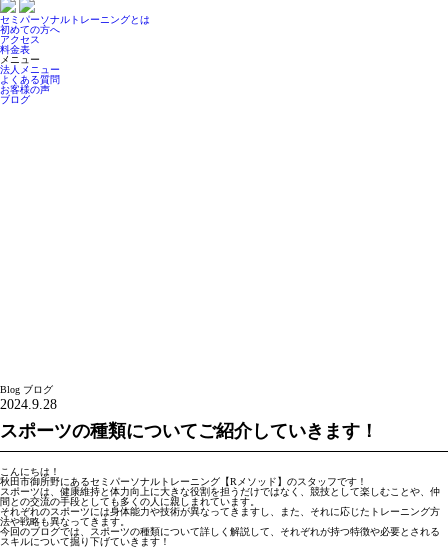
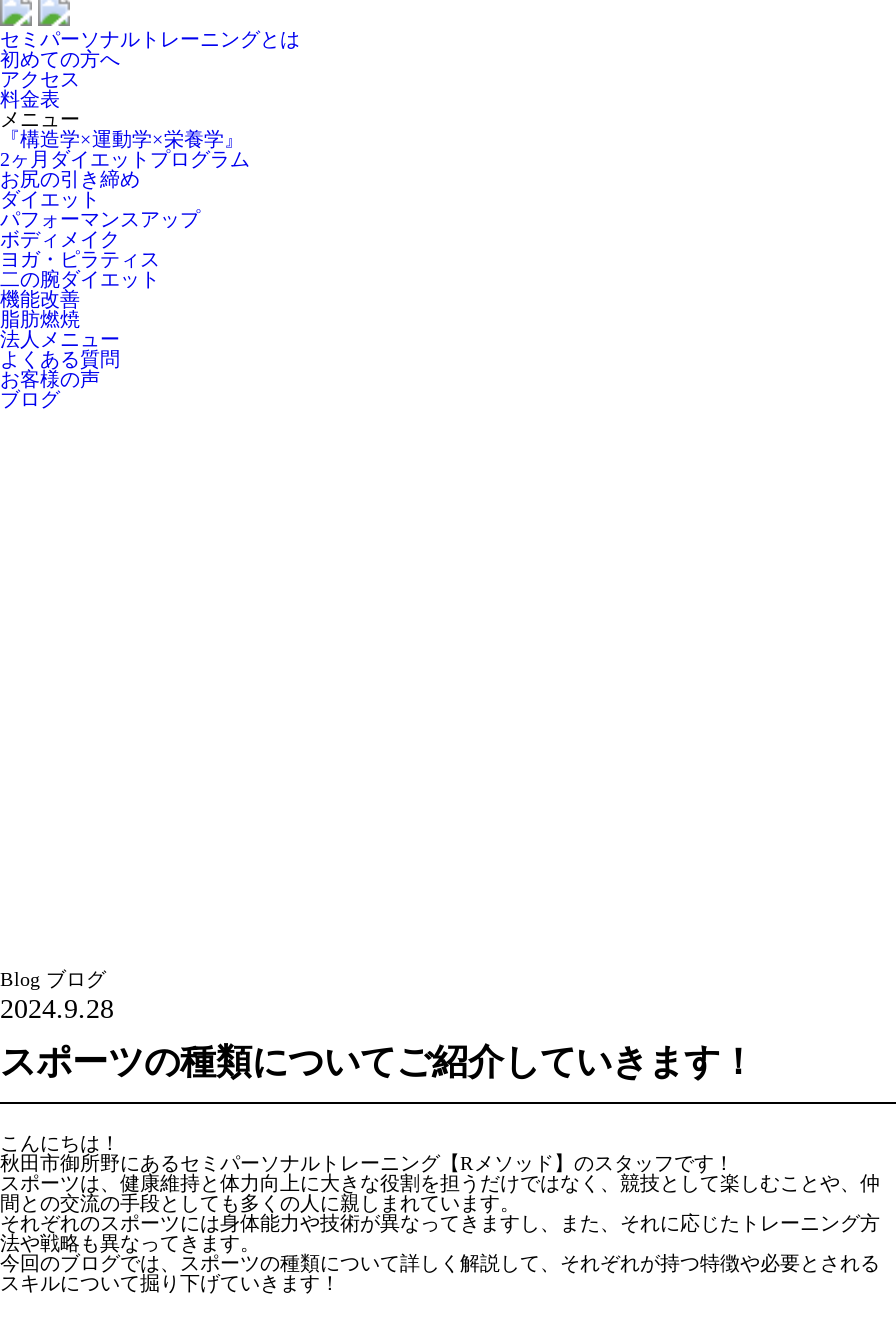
none -> [0,128,250,330] 『構造学×運動学×栄養学』 | 2ヶ月ダイエットプログラム | お尻の引き締め | ダイエット | パフォーマンスアップ | ボディメイク | ヨガ・ピラティス | 二の腕ダイエット | 機能改善 | 脂肪燃焼

